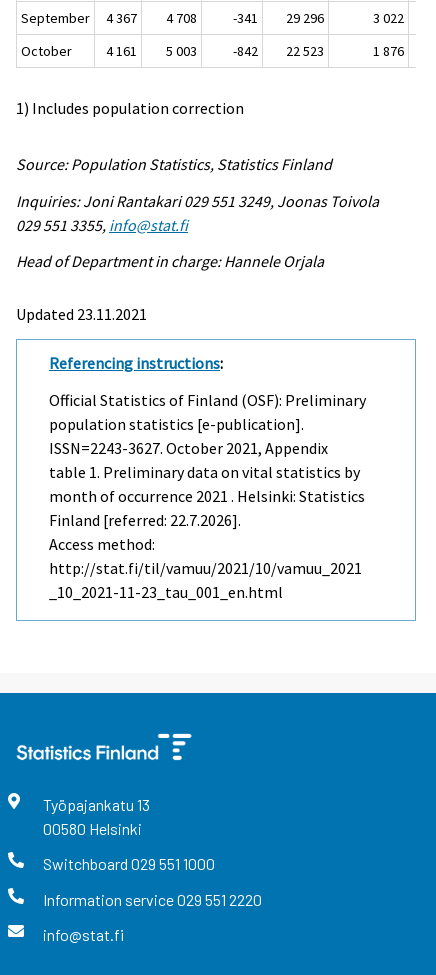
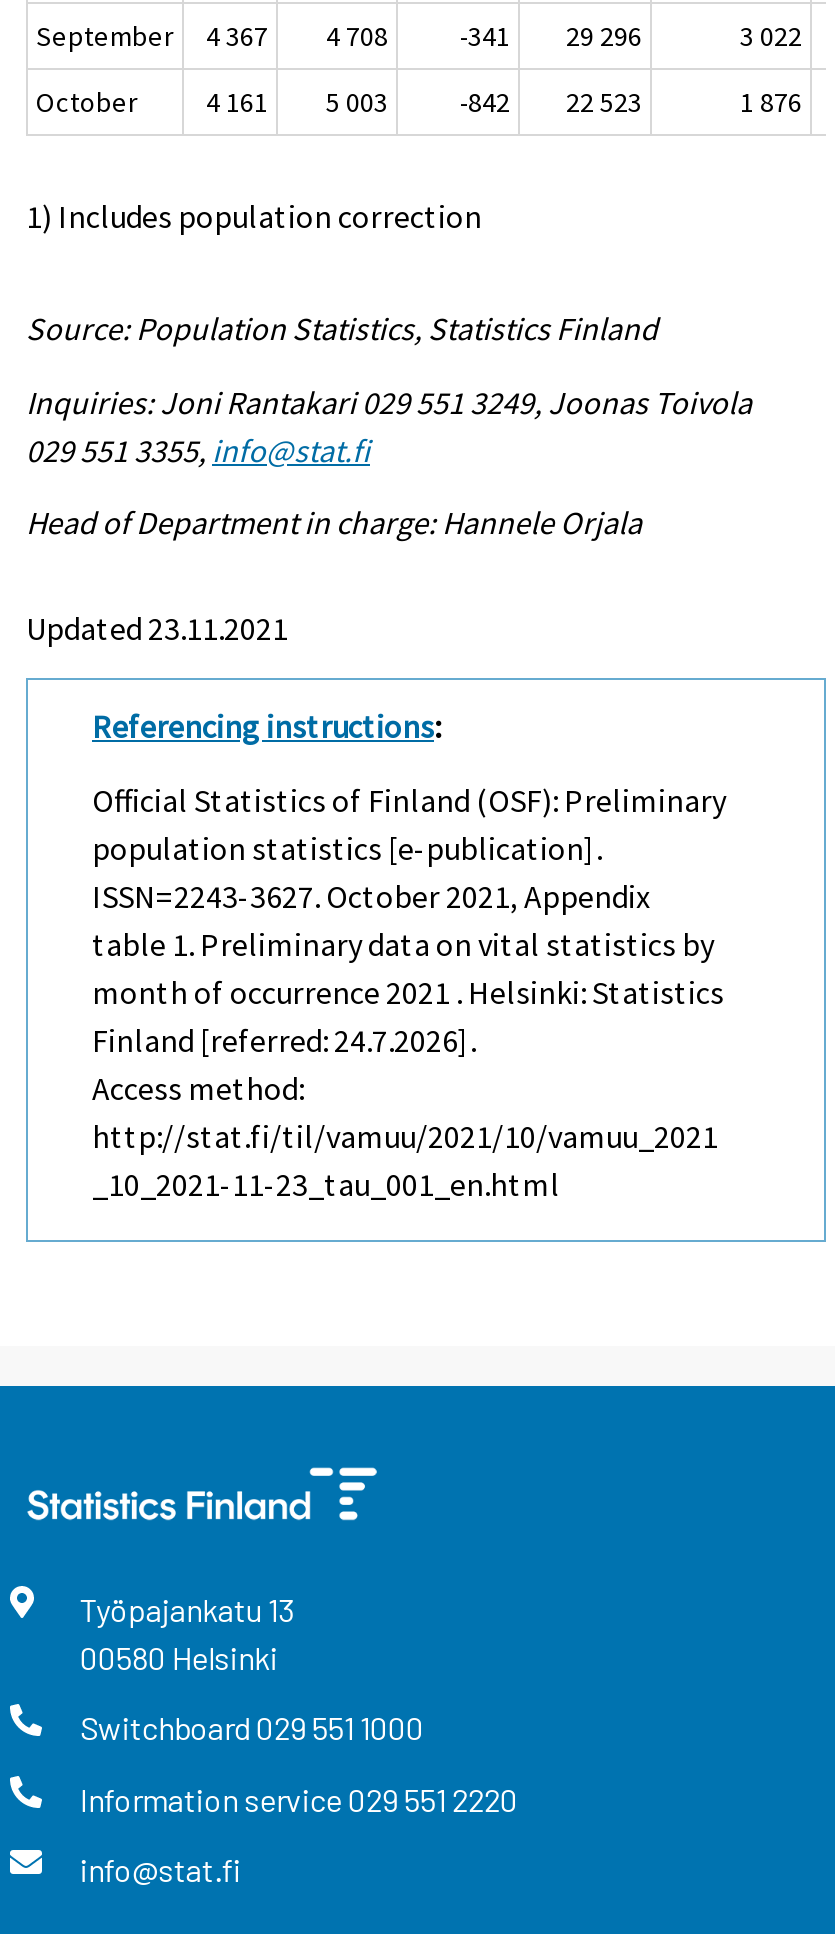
[49,510,241,530] Finland [referred: 22.7.2026]. -> [92,1020,476,1060] Finland [referred: 24.7.2026].

